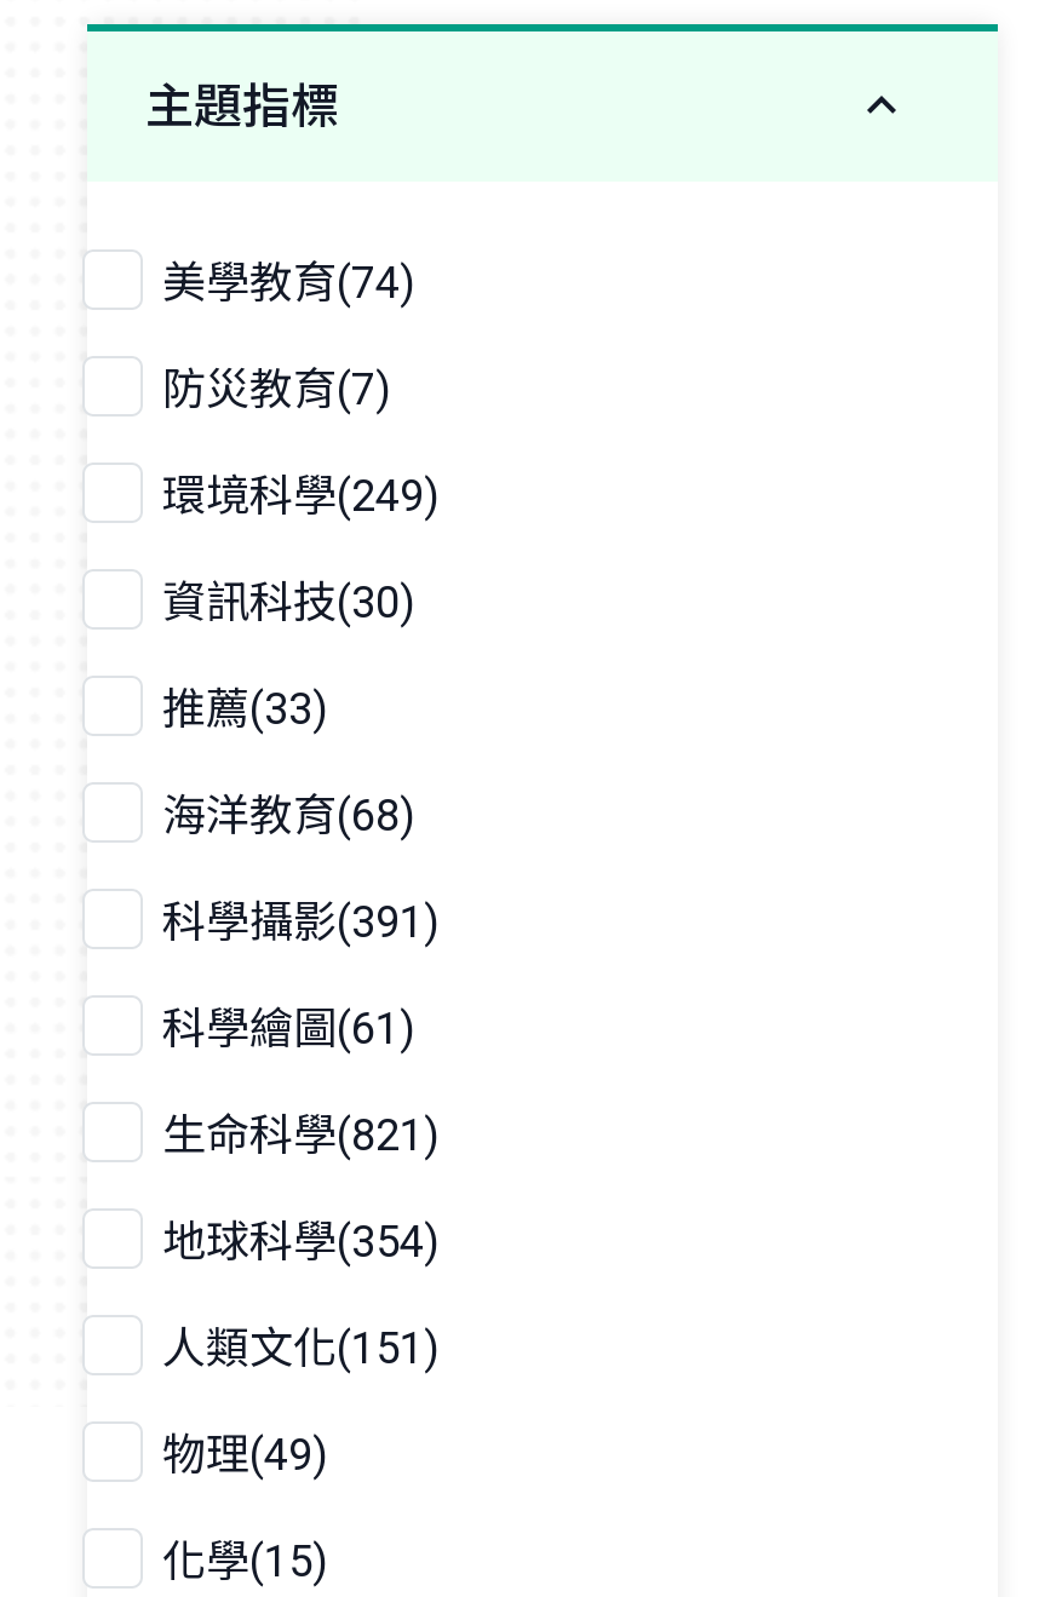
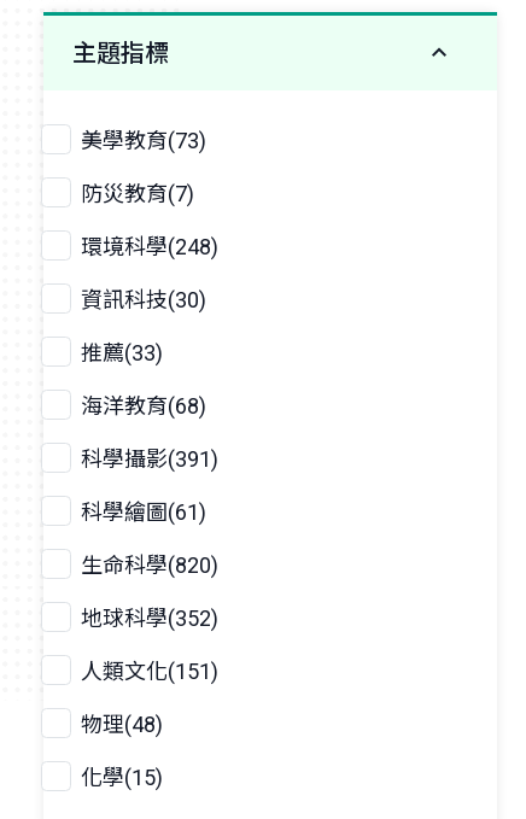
[162,257,414,308] 美學教育(74) -> [81,128,206,153] 美學教育(73)
[162,470,438,521] 環境科學(249) -> [81,234,218,259] 環境科學(248)
[162,1109,438,1160] 生命科學(821) -> [81,552,218,578] 生命科學(820)
[162,1216,438,1266] 地球科學(354) -> [81,606,218,631] 地球科學(352)
[162,1429,327,1480] 物理(49) -> [81,712,163,737] 物理(48)

